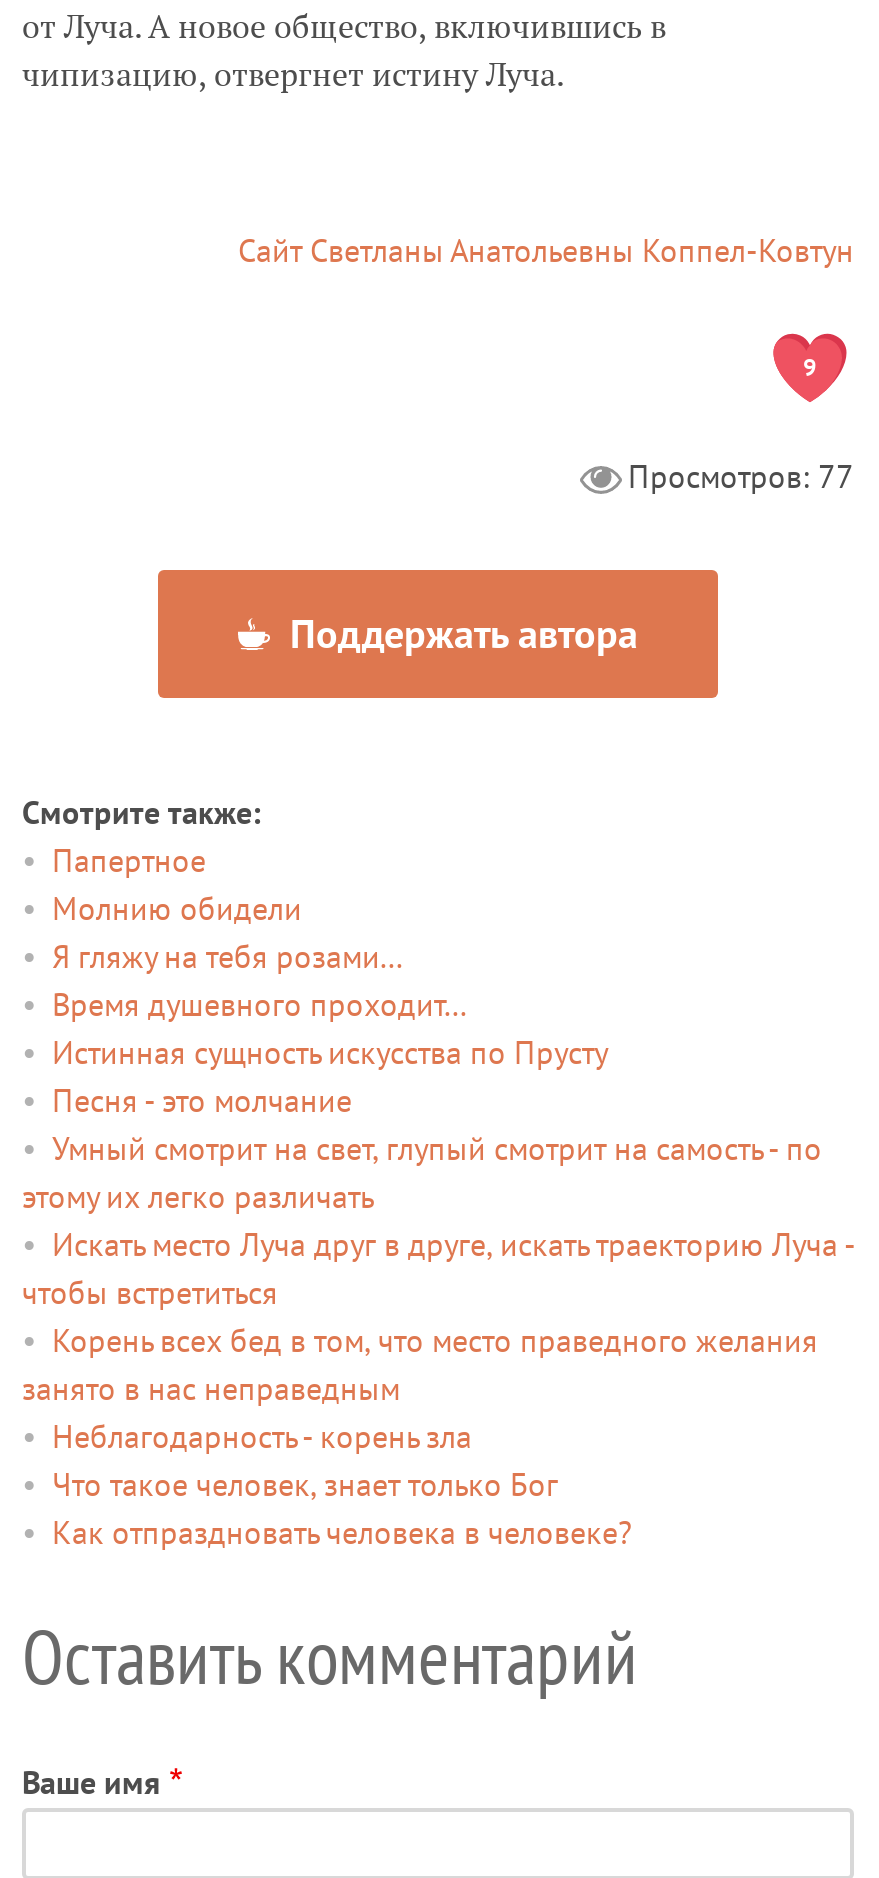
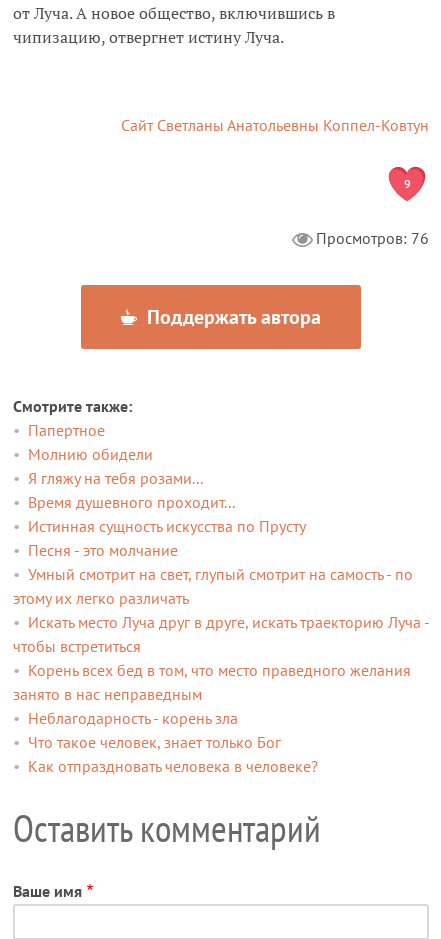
[628,456,854,496] Просмотров: 77 -> [316,228,429,248] Просмотров: 76

